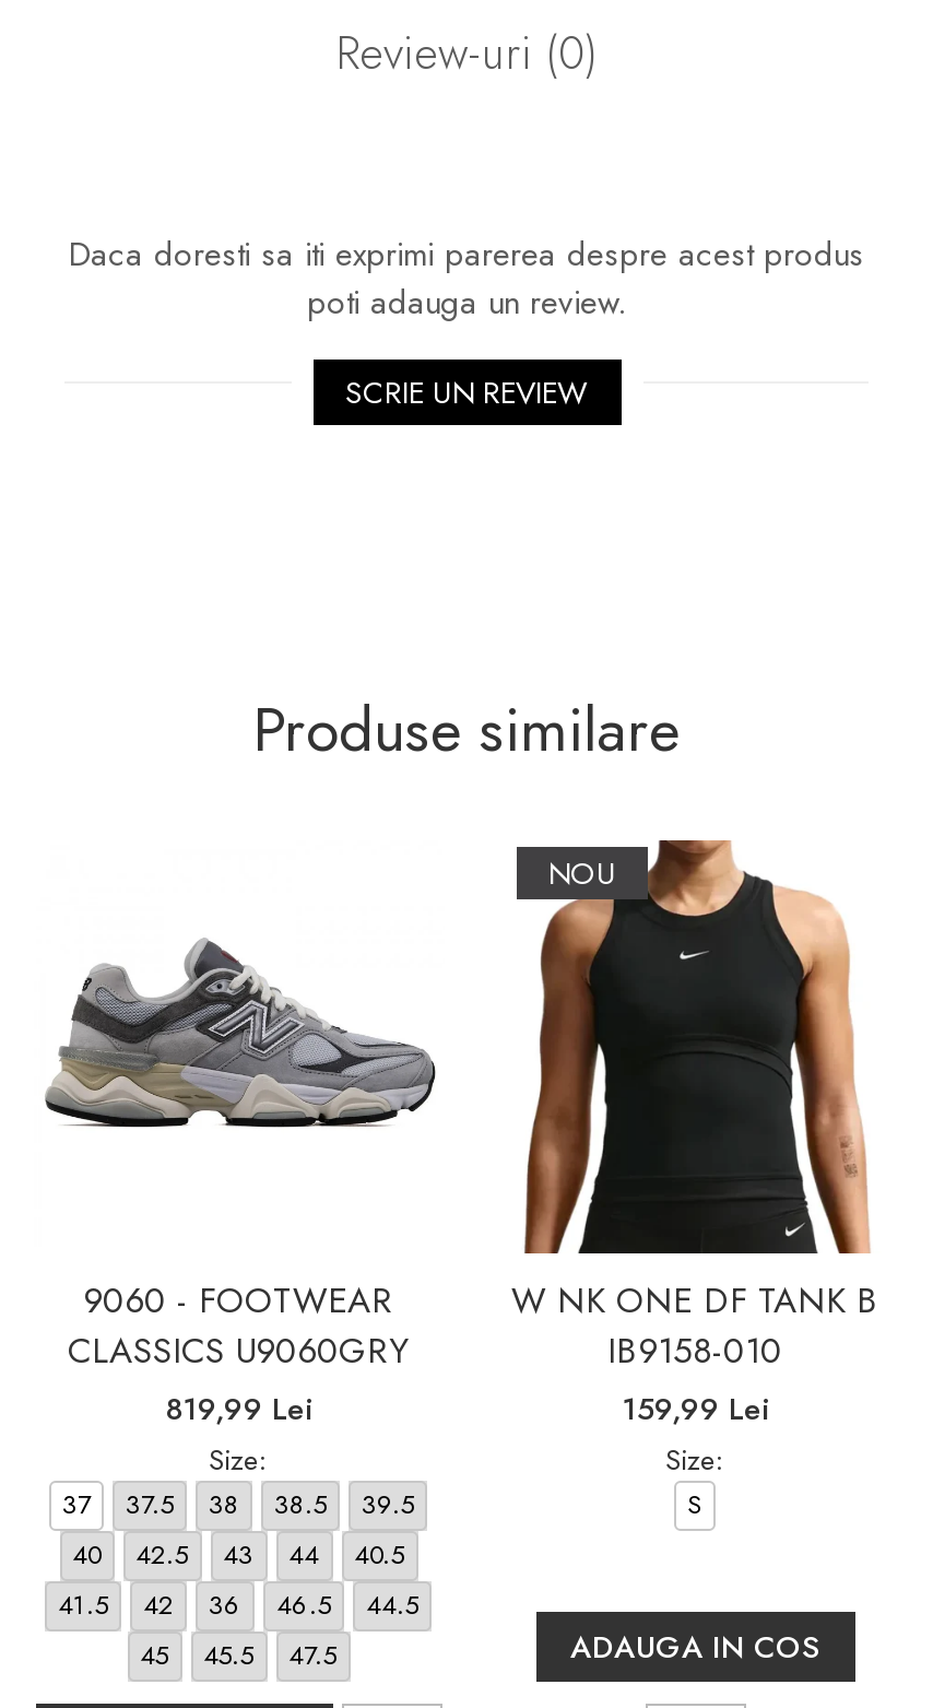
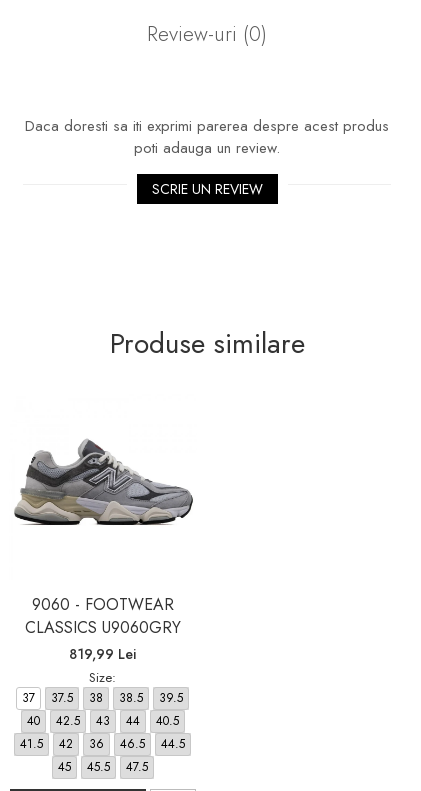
[515,838,871,1256] [image] | NOU -> none
[511,1275,878,1669] W NK ONE DF TANK B | IB9158-010 | 159,99 Lei | Size: | S | ADAUGA IN COS -> none

